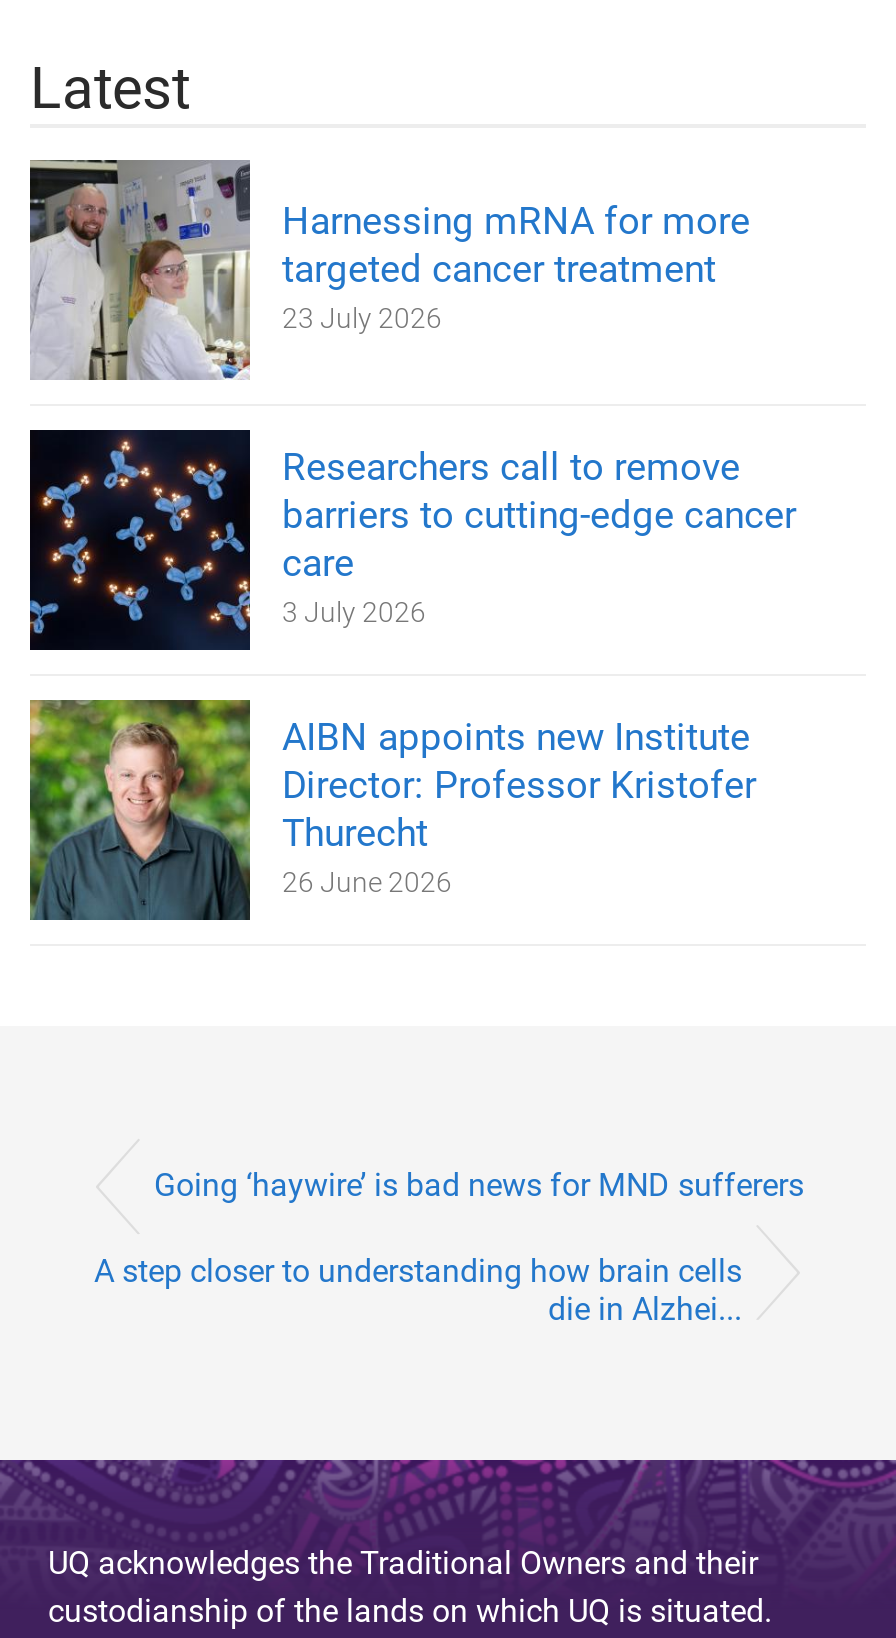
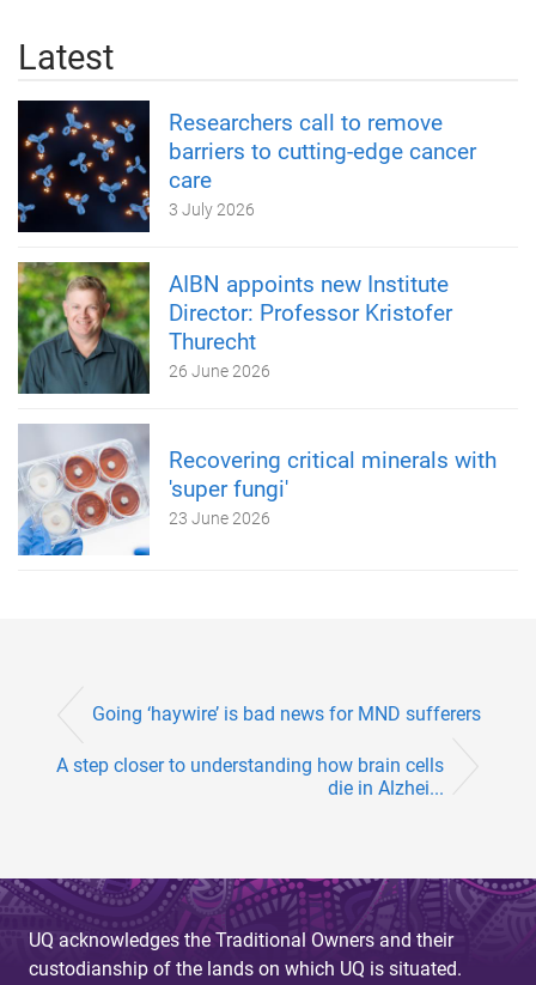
[28,158,750,382] [image] | Harnessing mRNA for more | targeted cancer treatment | 23 July 2026 -> none
moved [26,428,796,897] -> [16,99,476,380]: [image] | Researchers call to remove | barriers to cutting-edge cancer | ... | Thurecht | 26 June 2026
none -> [17,424,497,557] [image] | Recovering critical minerals with | 'super fungi' | 23 June 2026

